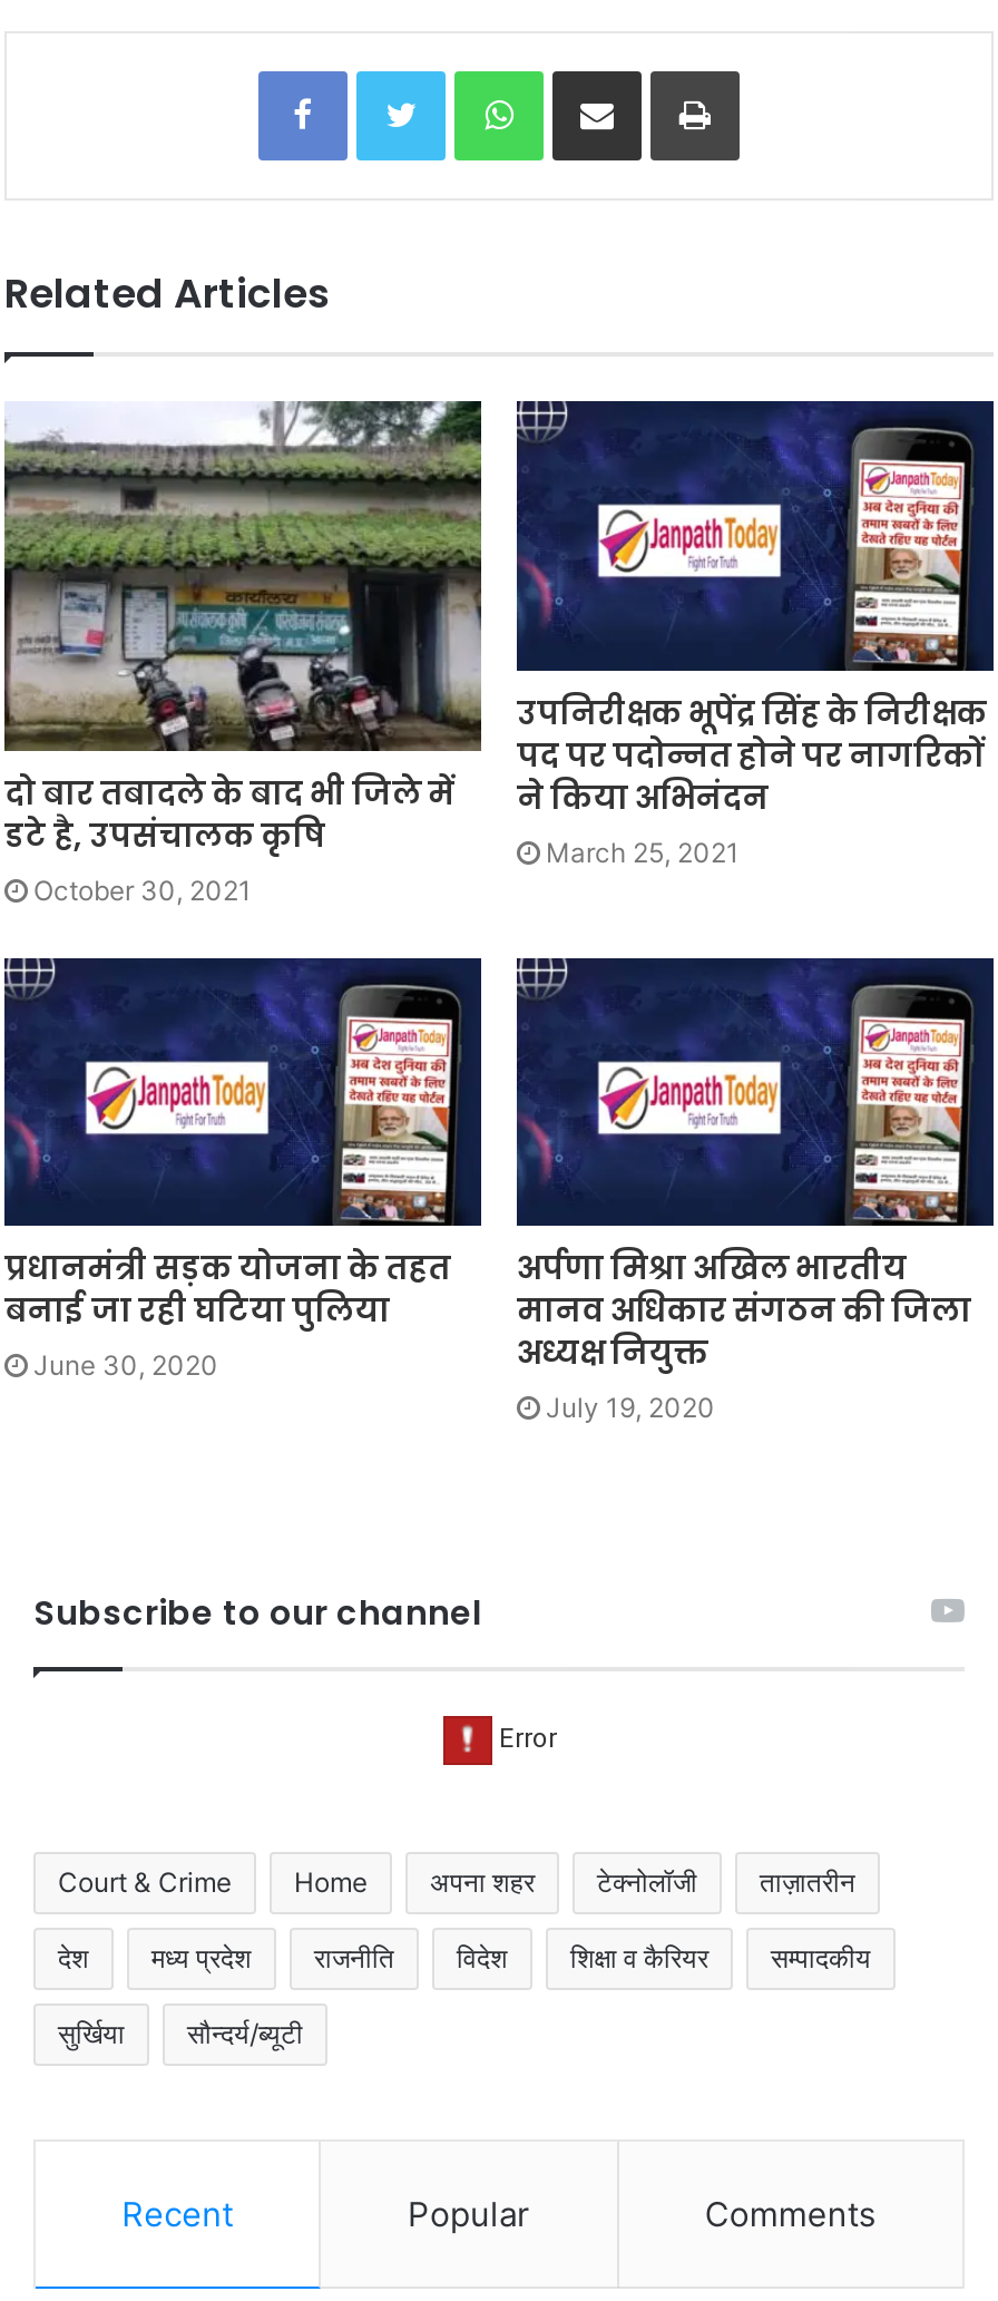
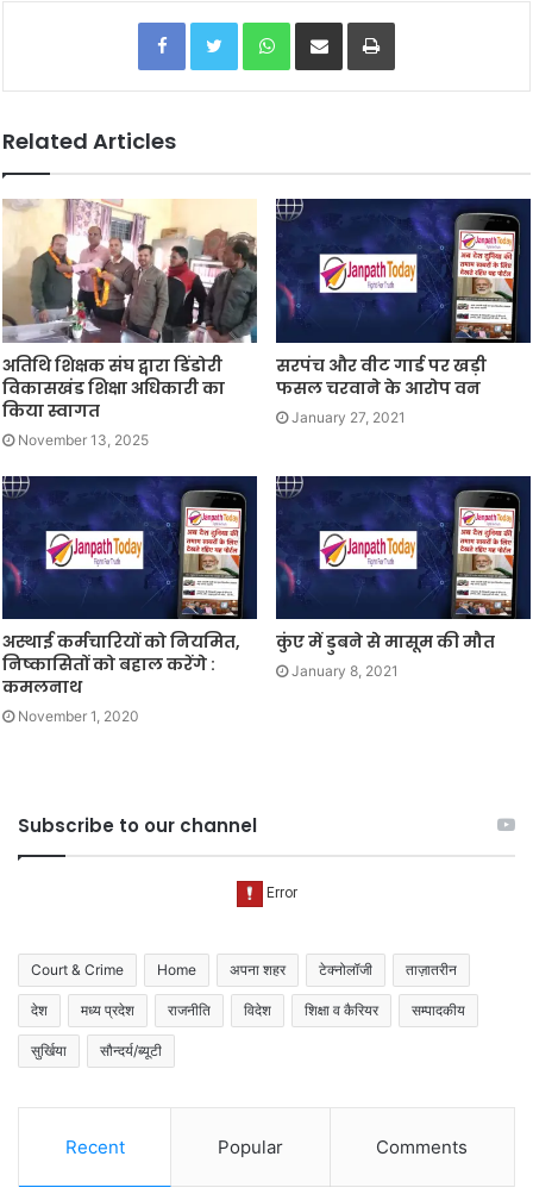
[4,399,483,906] [image] | दो बार तबादले के बाद भी जिले में | डटे है, उपसंचालक कृषि | October 30, 2021 -> [2,199,257,448] [image] | अतिथि शिक्षक संघ द्वारा डिंडोरी | विकासखंड शिक्षा अधिकारी का | किया स्वागत | November 13, 2025
[517,690,987,868] उपनिरीक्षक भूपेंद्र सिंह के निरीक्षक | पद पर पदोन्नत होने पर नागरिकों | ने किया अभिनंदन | March 25, 2021 -> [276,353,487,426] सरपंच और वीट गार्ड पर खड़ी | फसल चरवाने के आरोप वन | January 27, 2021
[4,1247,450,1383] प्रधानमंत्री सड़क योजना के तहत | बनाई जा रही घटिया पुलिया | June 30, 2020 -> [2,630,240,725] अस्थाई कर्मचारियों को नियमित, | निष्कासितों को बहाल करेंगे : | कमलनाथ | November 1, 2020
[517,1247,971,1425] अर्पणा मिश्रा अखिल भारतीय | मानव अधिकार संगठन की जिला | अध्यक्ष नियुक्त | July 19, 2020 -> [276,630,495,680] कुंए में डुबने से मासूम की मौत | January 8, 2021

